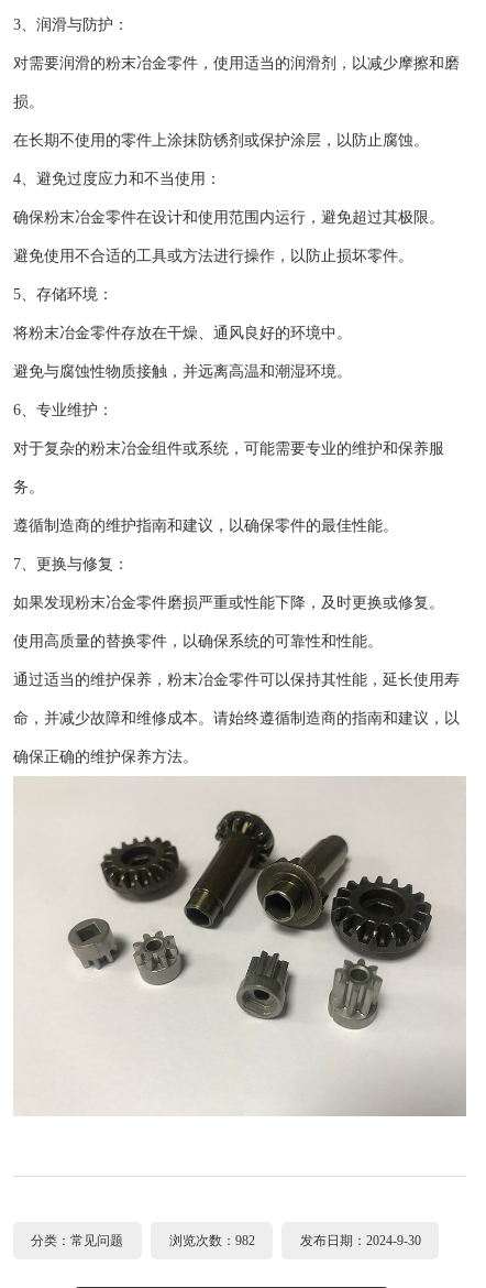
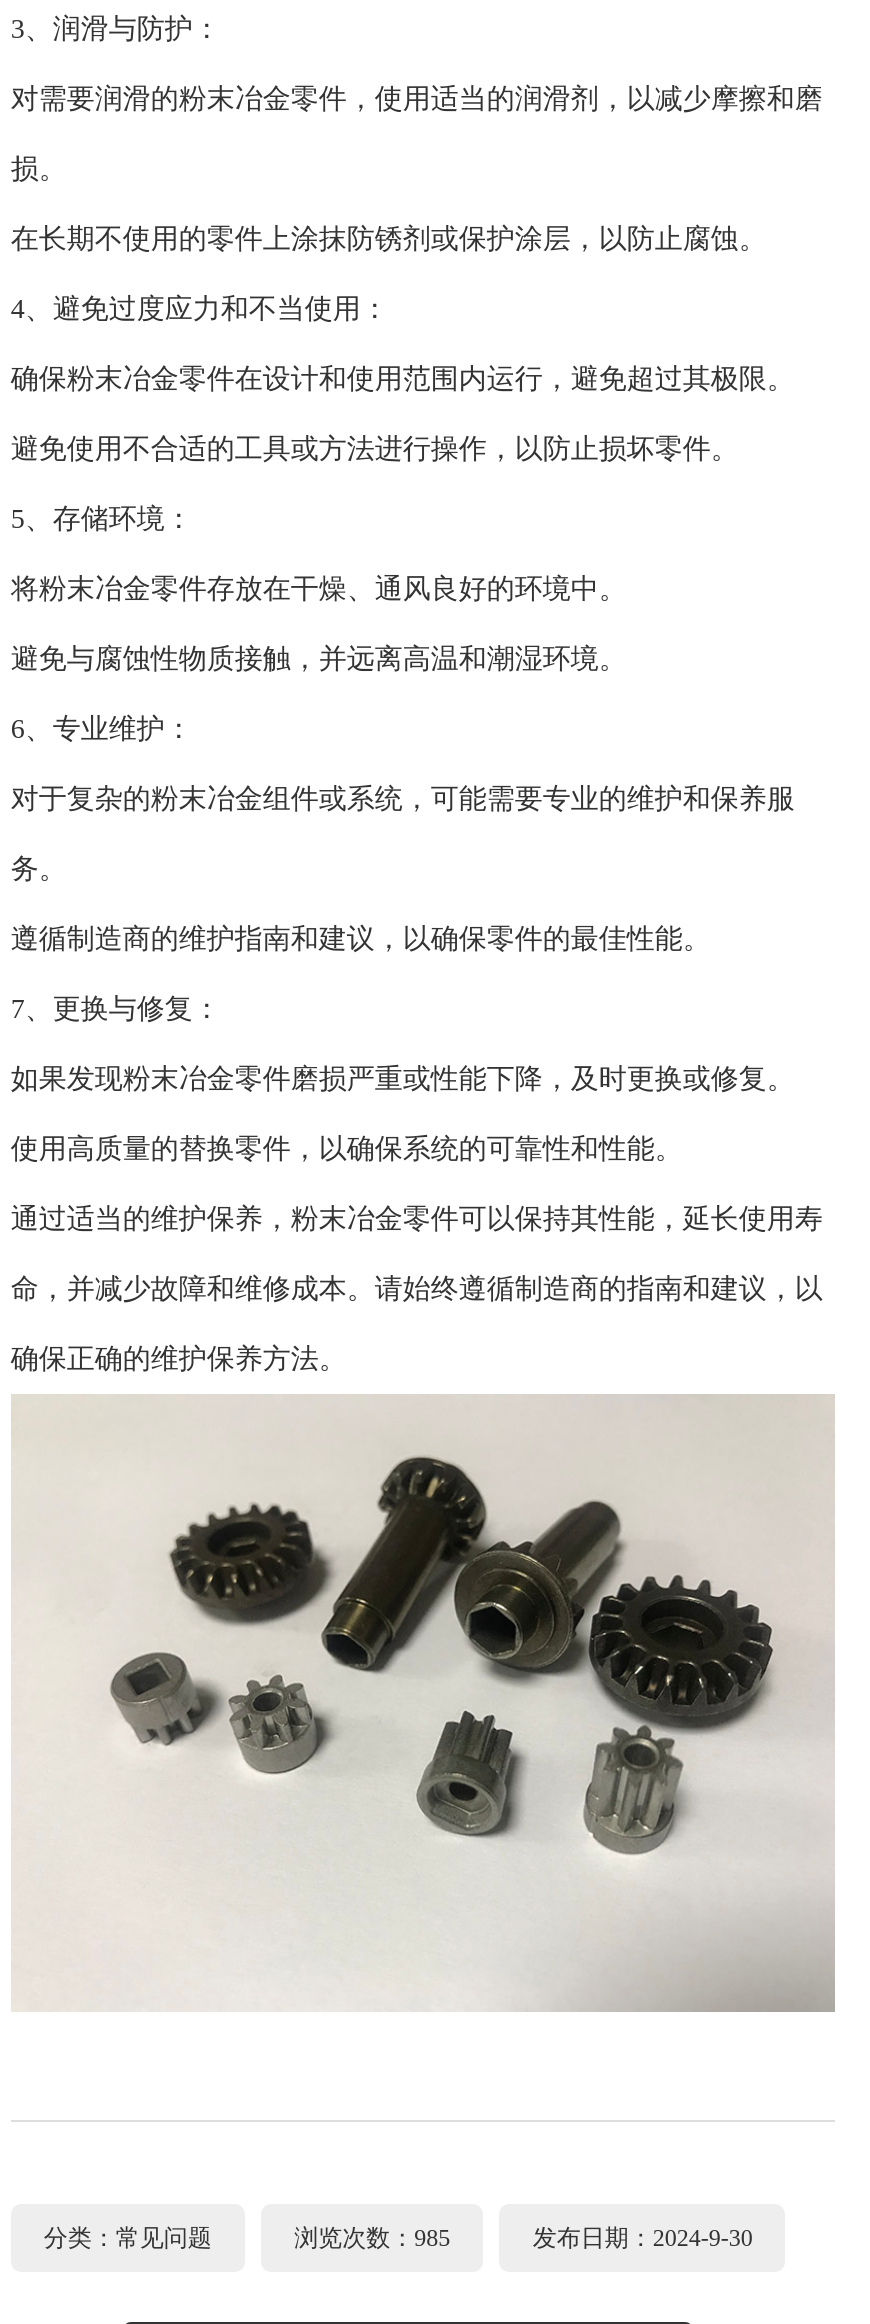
[169,1233,255,1248] 浏览次数：982 -> [294,2223,450,2251] 浏览次数：985

